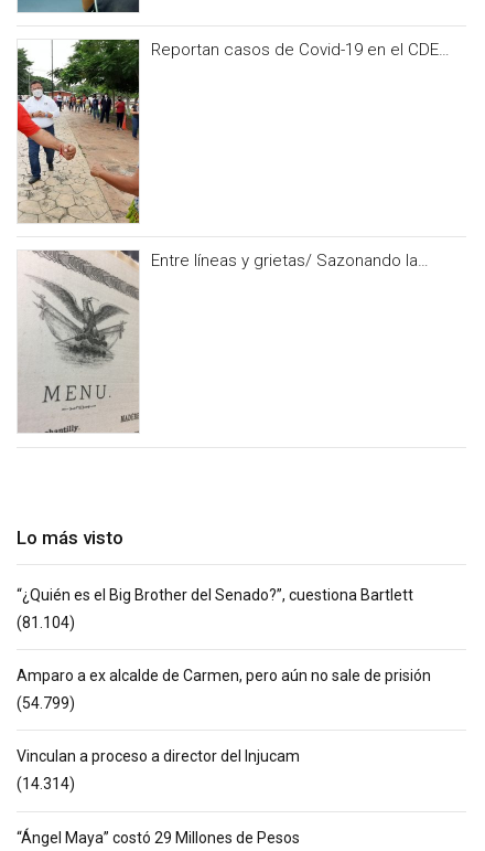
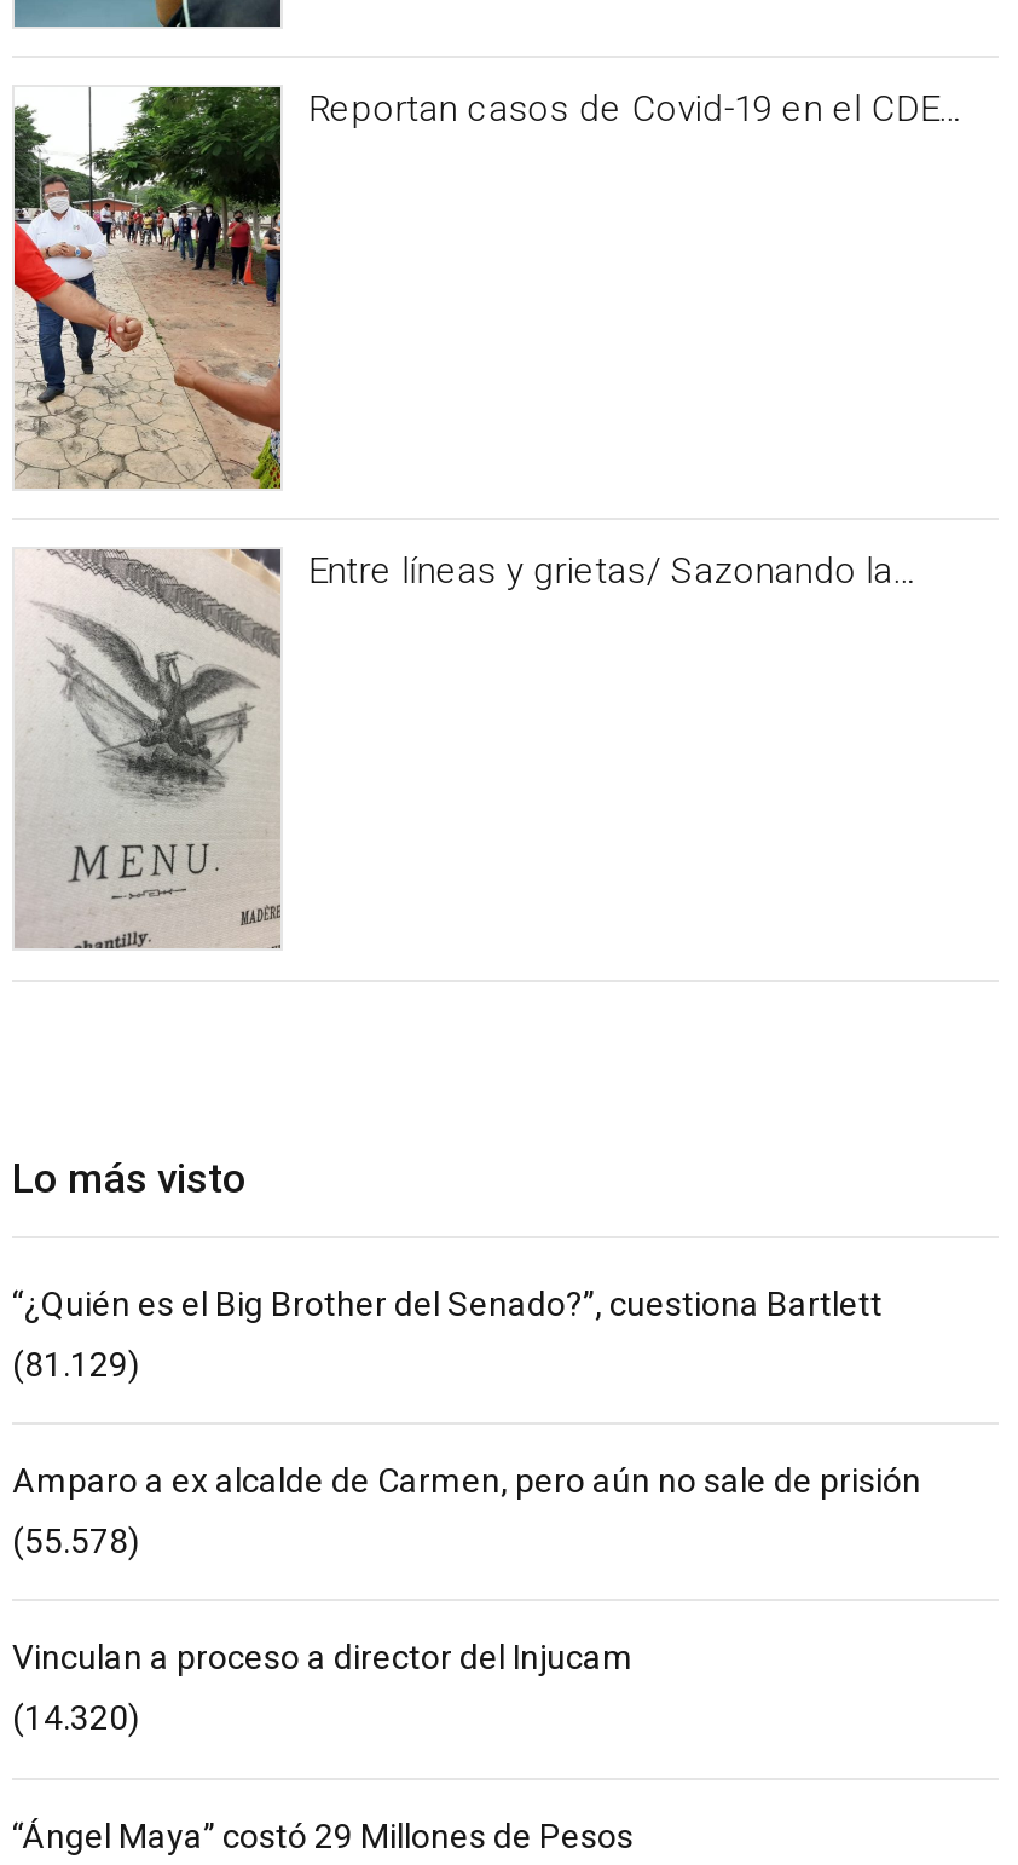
[17,613,75,631] (81.104) -> [12,1344,140,1383] (81.129)
[17,694,75,712] (54.799) -> [12,1522,140,1560] (55.578)
[17,775,75,793] (14.314) -> [12,1699,140,1738] (14.320)

